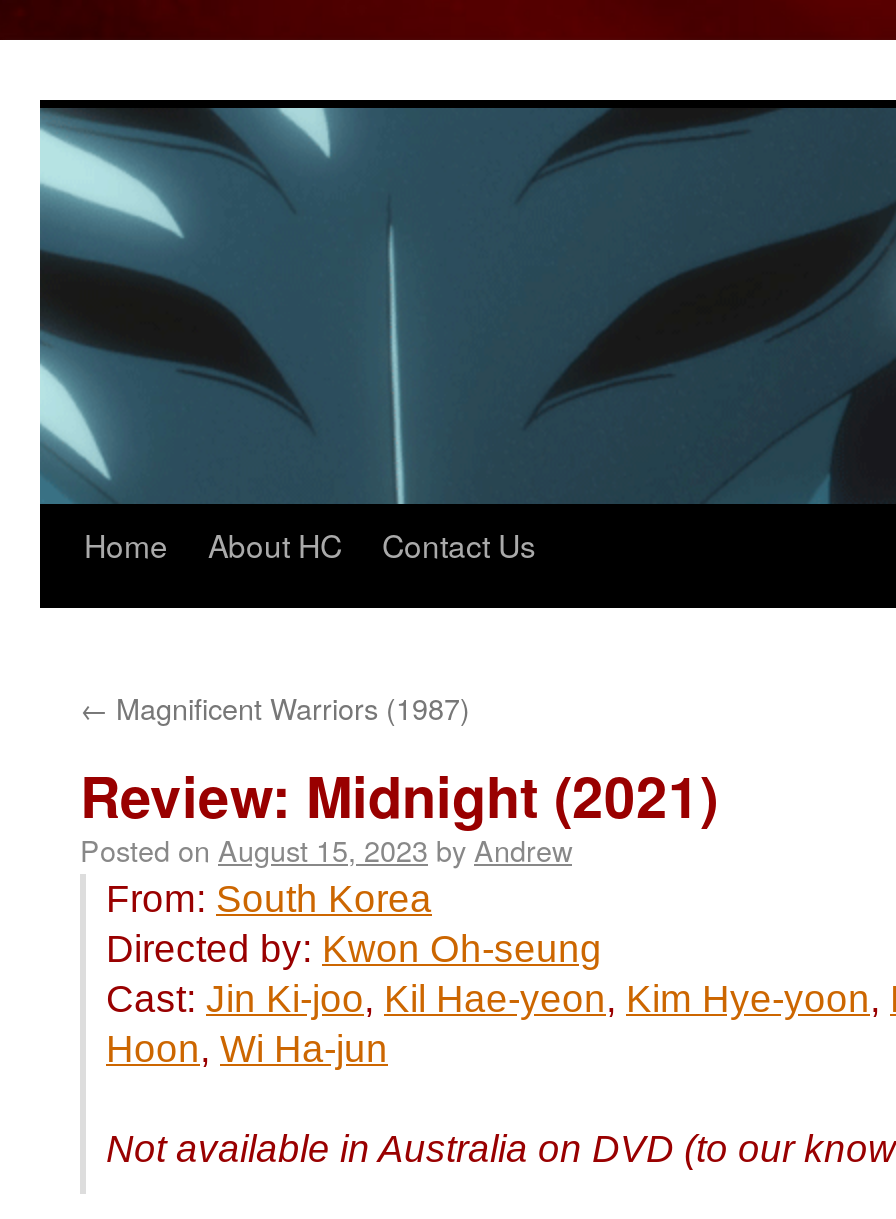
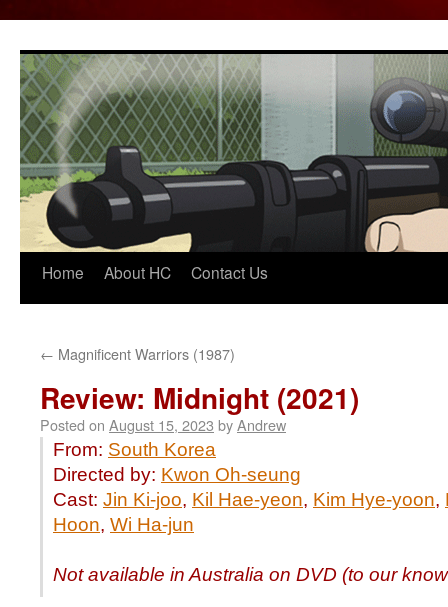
[38,108,890,504] [image] -> [19,53,445,253] [image]

